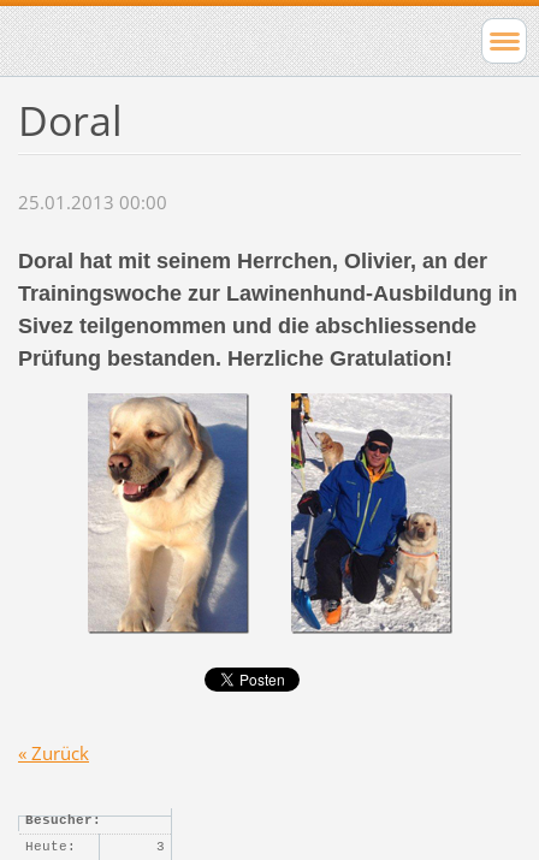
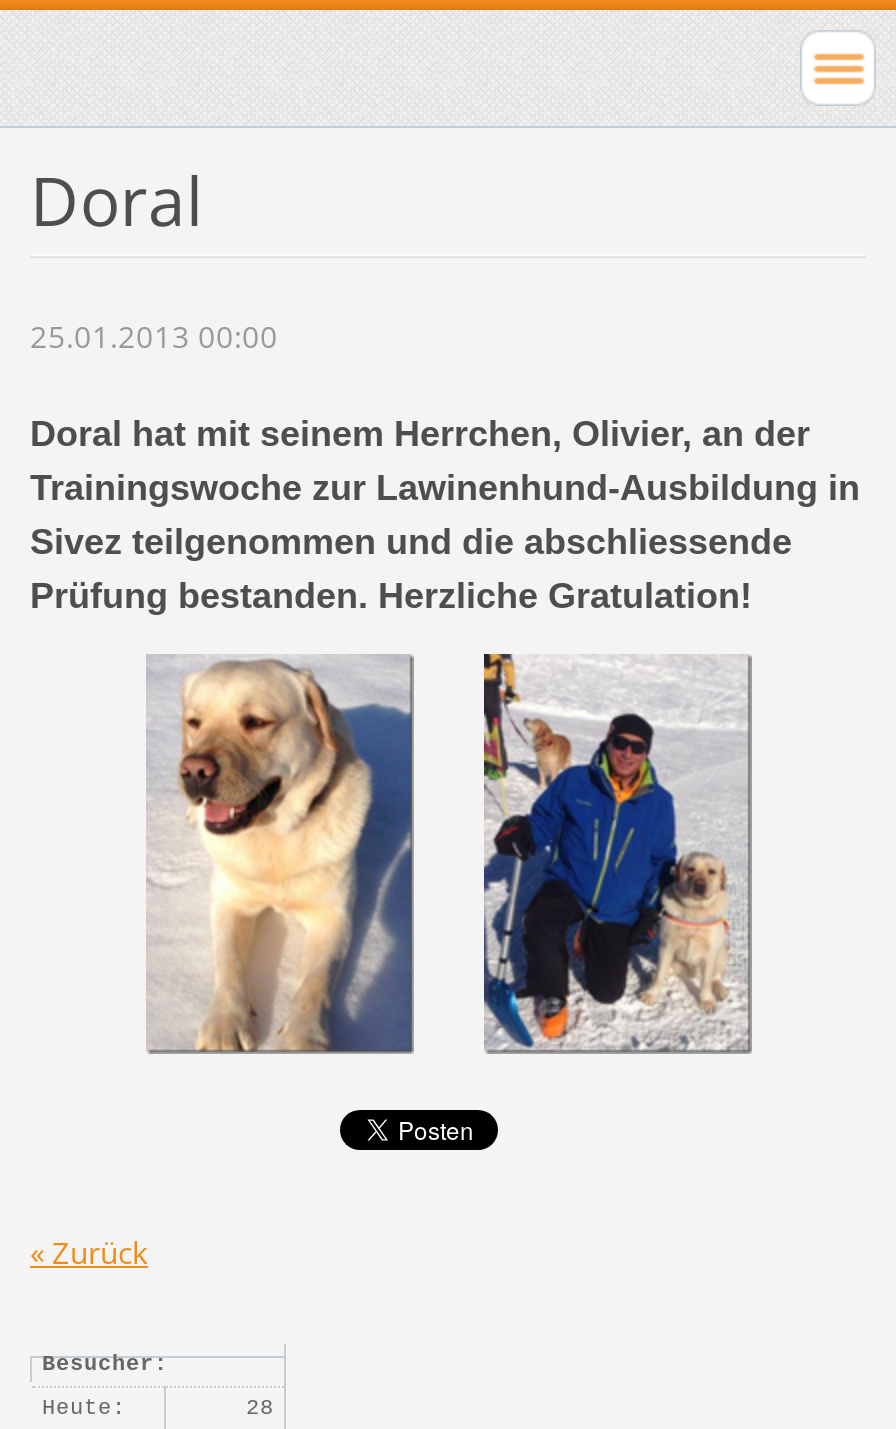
[156,839,165,854] 3 -> [246,1396,274,1420] 28

